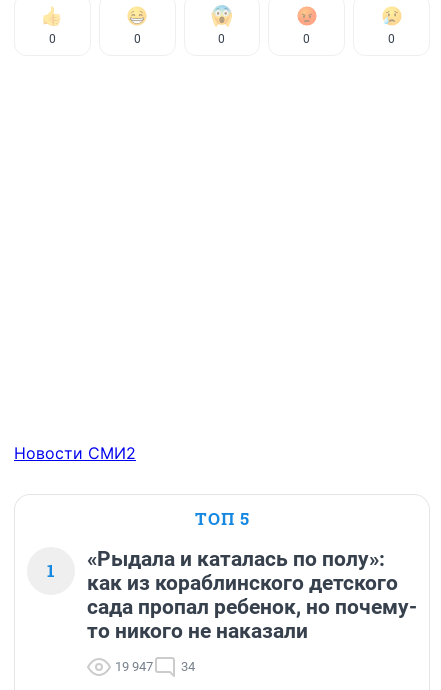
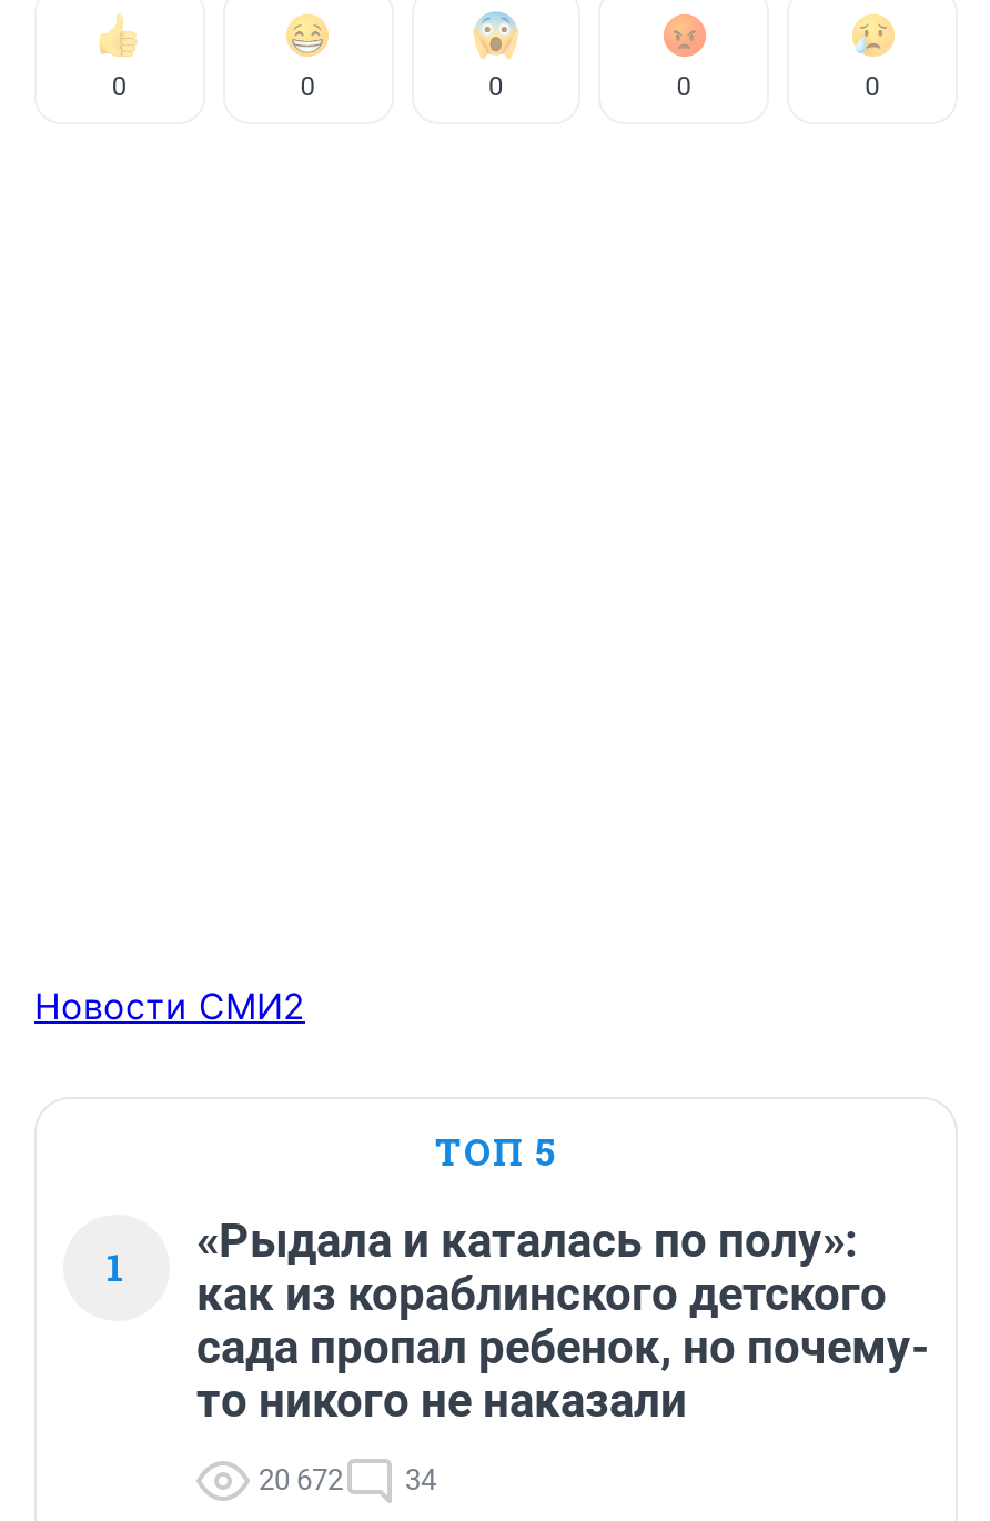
[115,659,195,674] 19 947 34 -> [259,1463,436,1496] 20 672 34

